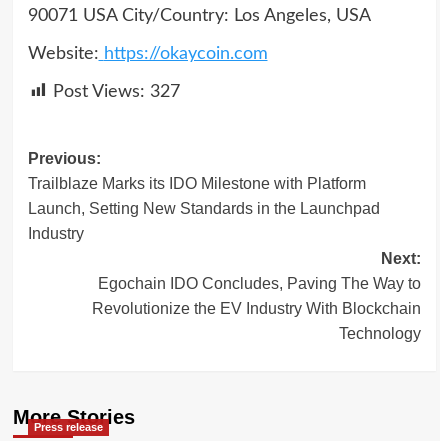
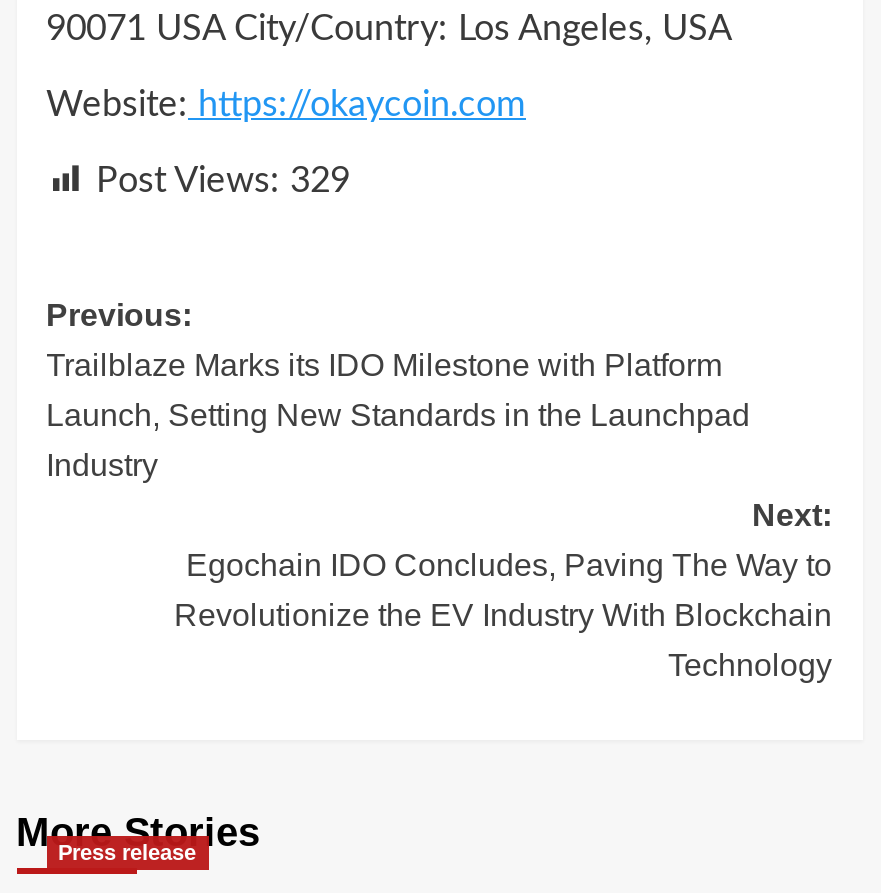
[52,83,179,101] Post Views: 327 -> [96,163,350,199] Post Views: 329

